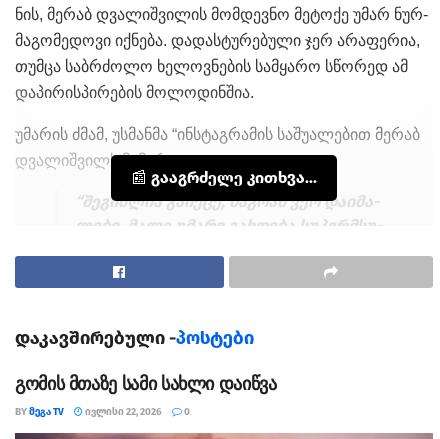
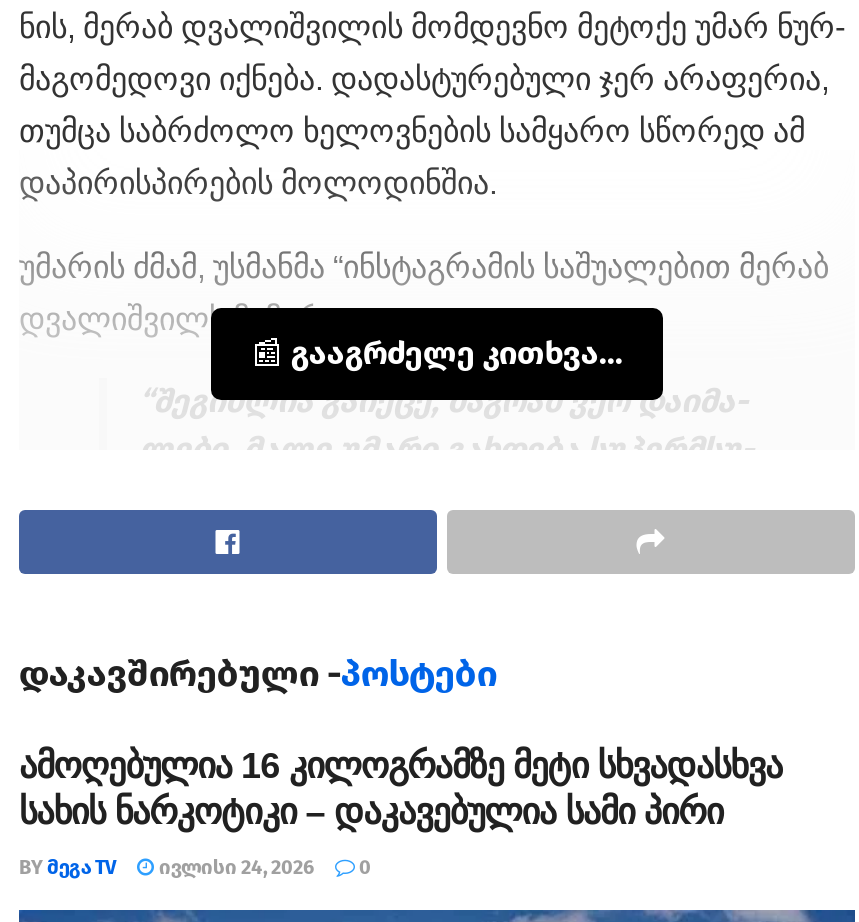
[15,374,277,394] გომის მთაზე სამი სახლი დაიწვა -> [19,747,782,833] ამოღებულია 16 კილოგრამზე მეტი სხვადასხვა | სახის ნარკოტიკი – დაკავებულია სამი პირი
[15,406,190,418] BY ᲛᲔᲒᲐ TV ᲘᲕᲚᲘᲡᲘ 22, 2026 0 -> [19,857,371,881] BY ᲛᲔᲒᲐ TV ᲘᲕᲚᲘᲡᲘ 24, 2026 0

